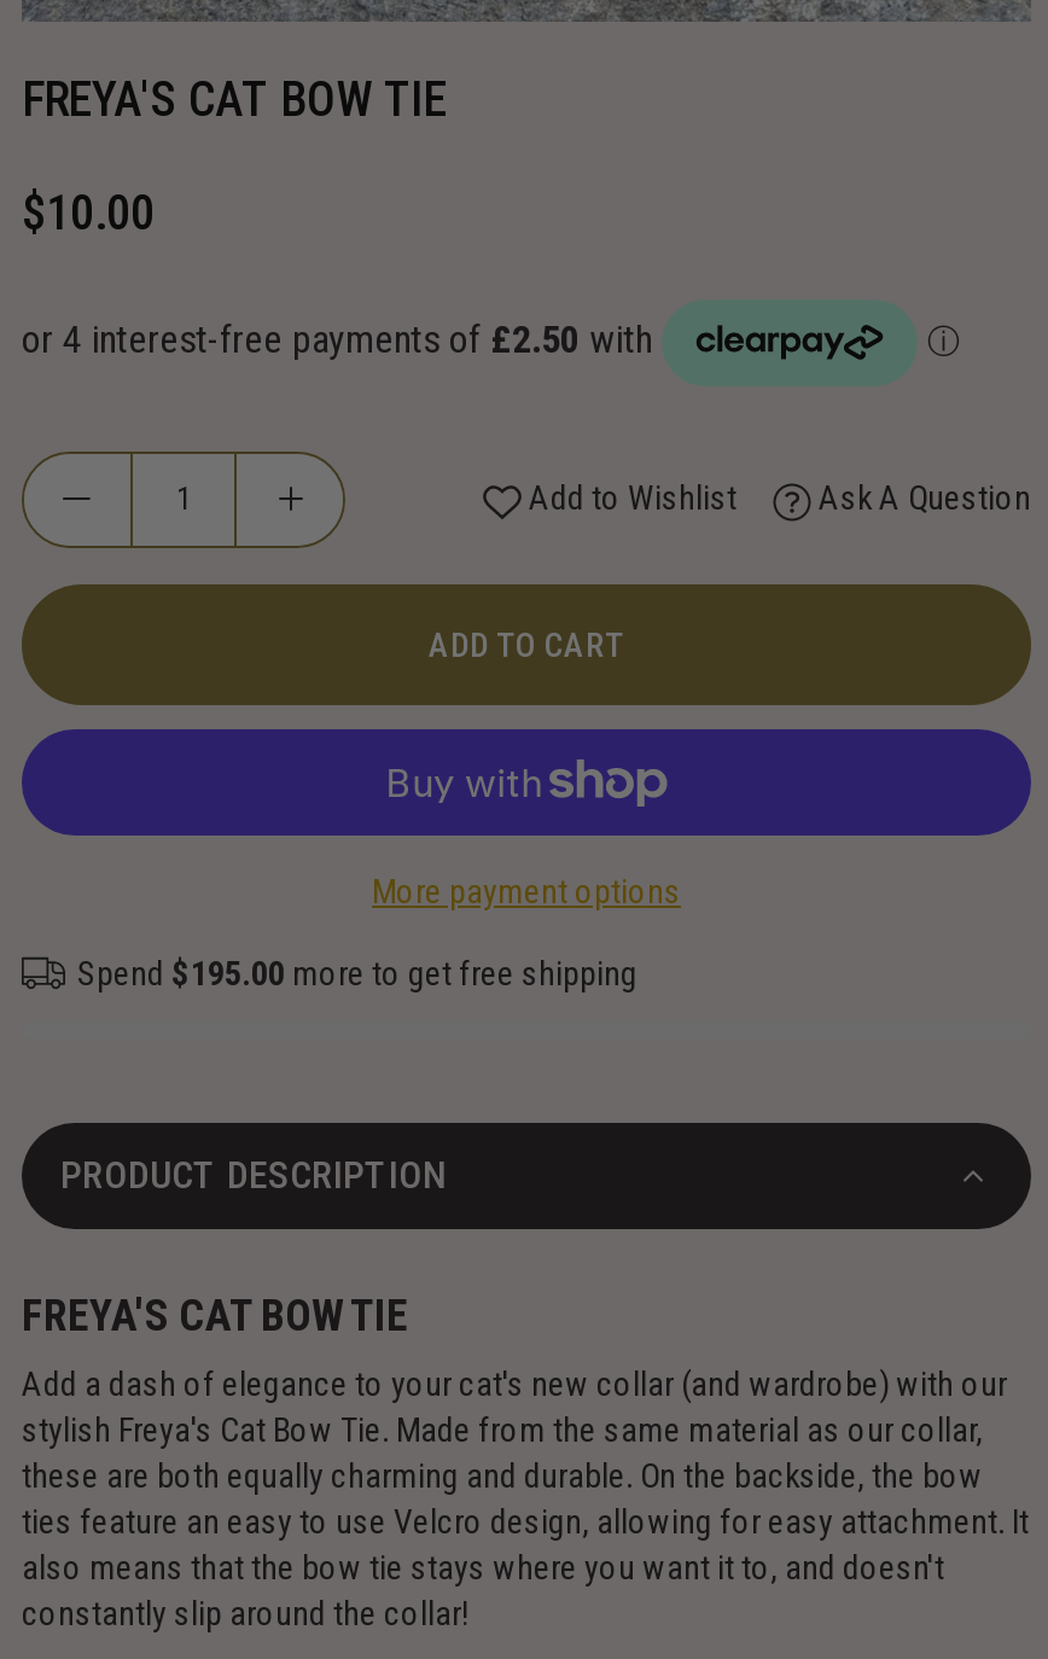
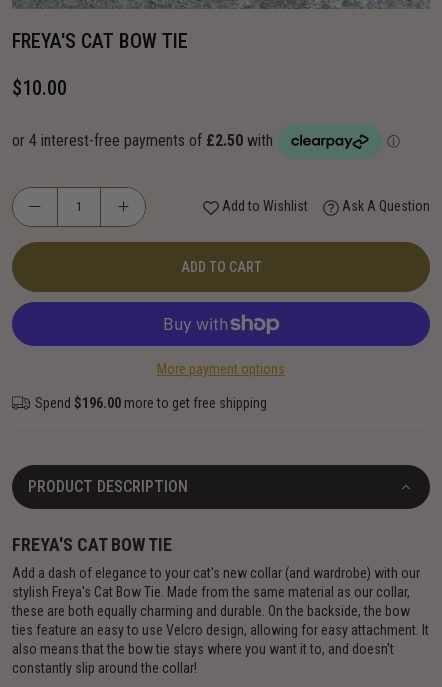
[77,953,637,992] Spend $195.00 more to get free shipping -> [35,395,267,411] Spend $196.00 more to get free shipping

